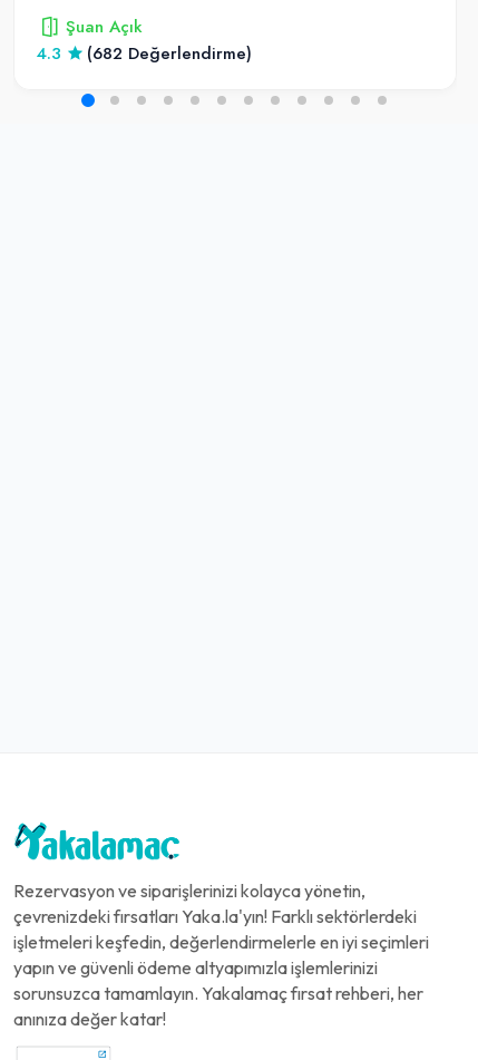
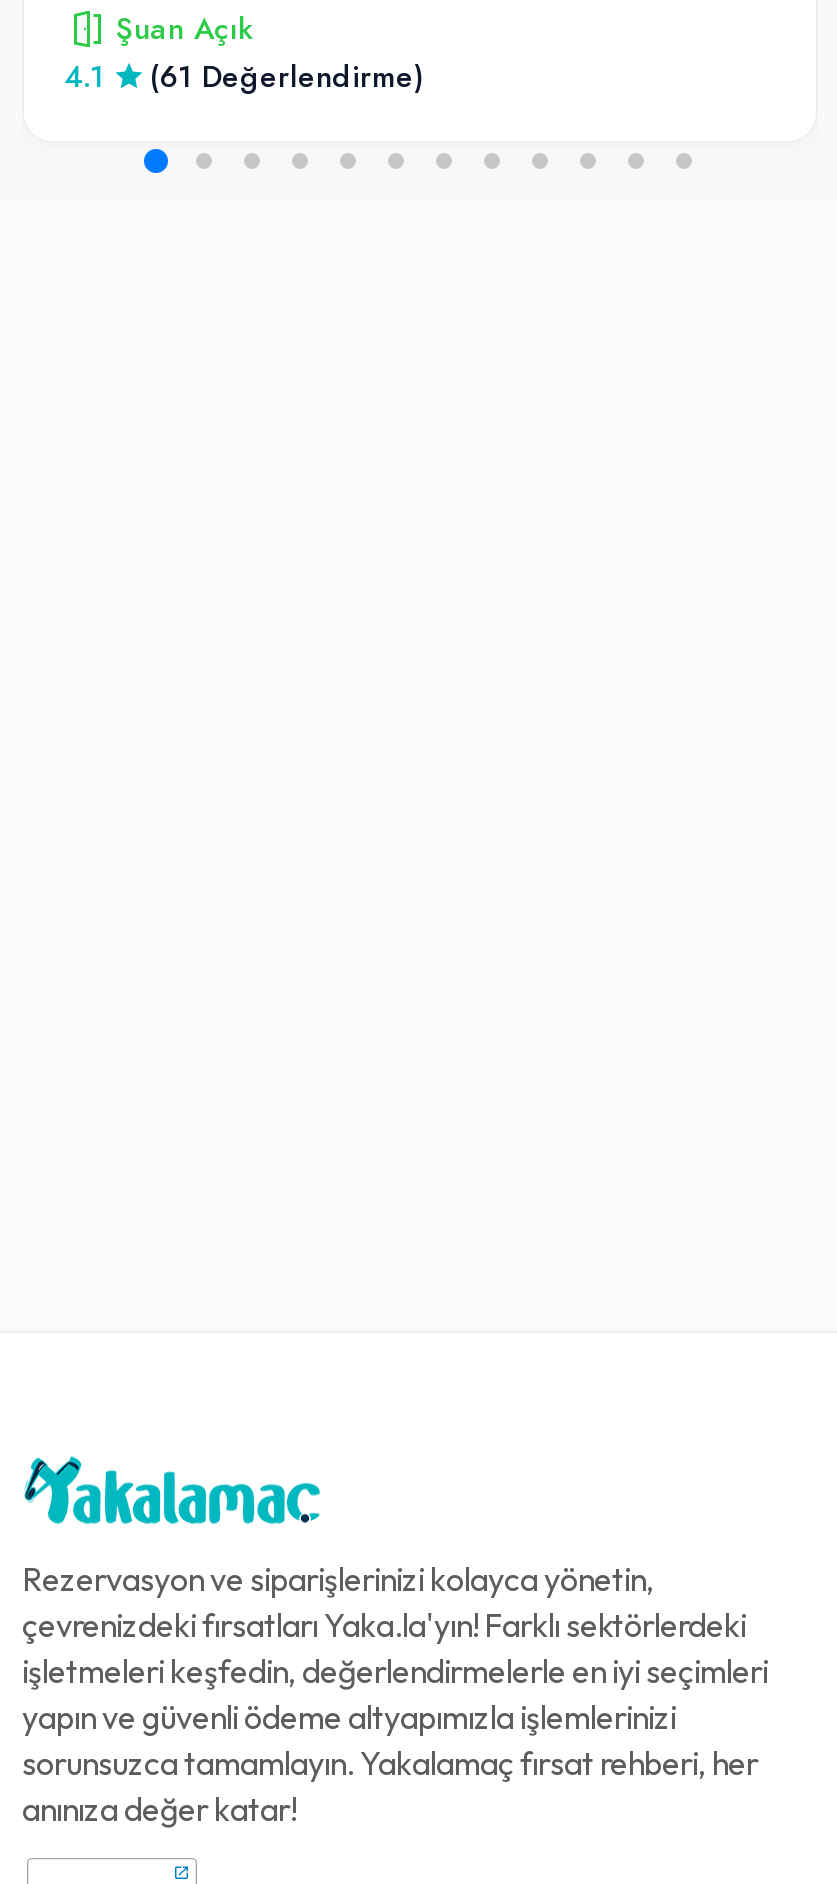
[37,42,61,65] 4.3 -> [64,57,104,97] 4.1
[87,42,252,65] (682 Değerlendirme) -> [150,57,424,97] (61 Değerlendirme)

